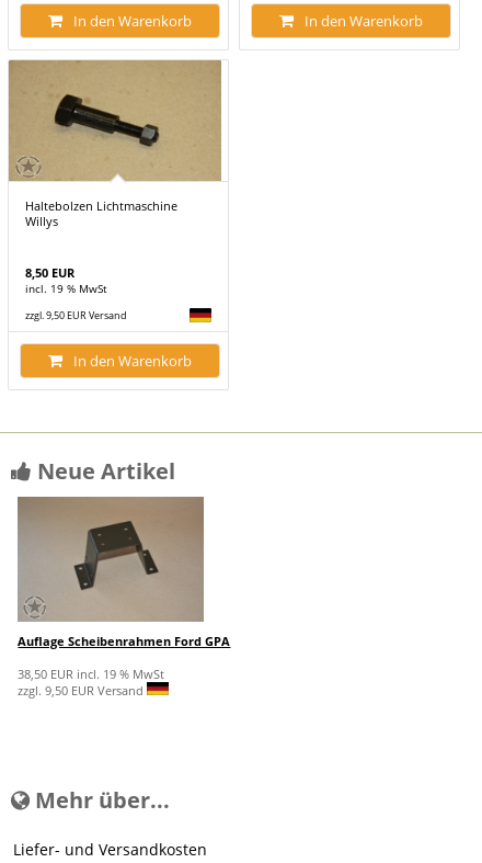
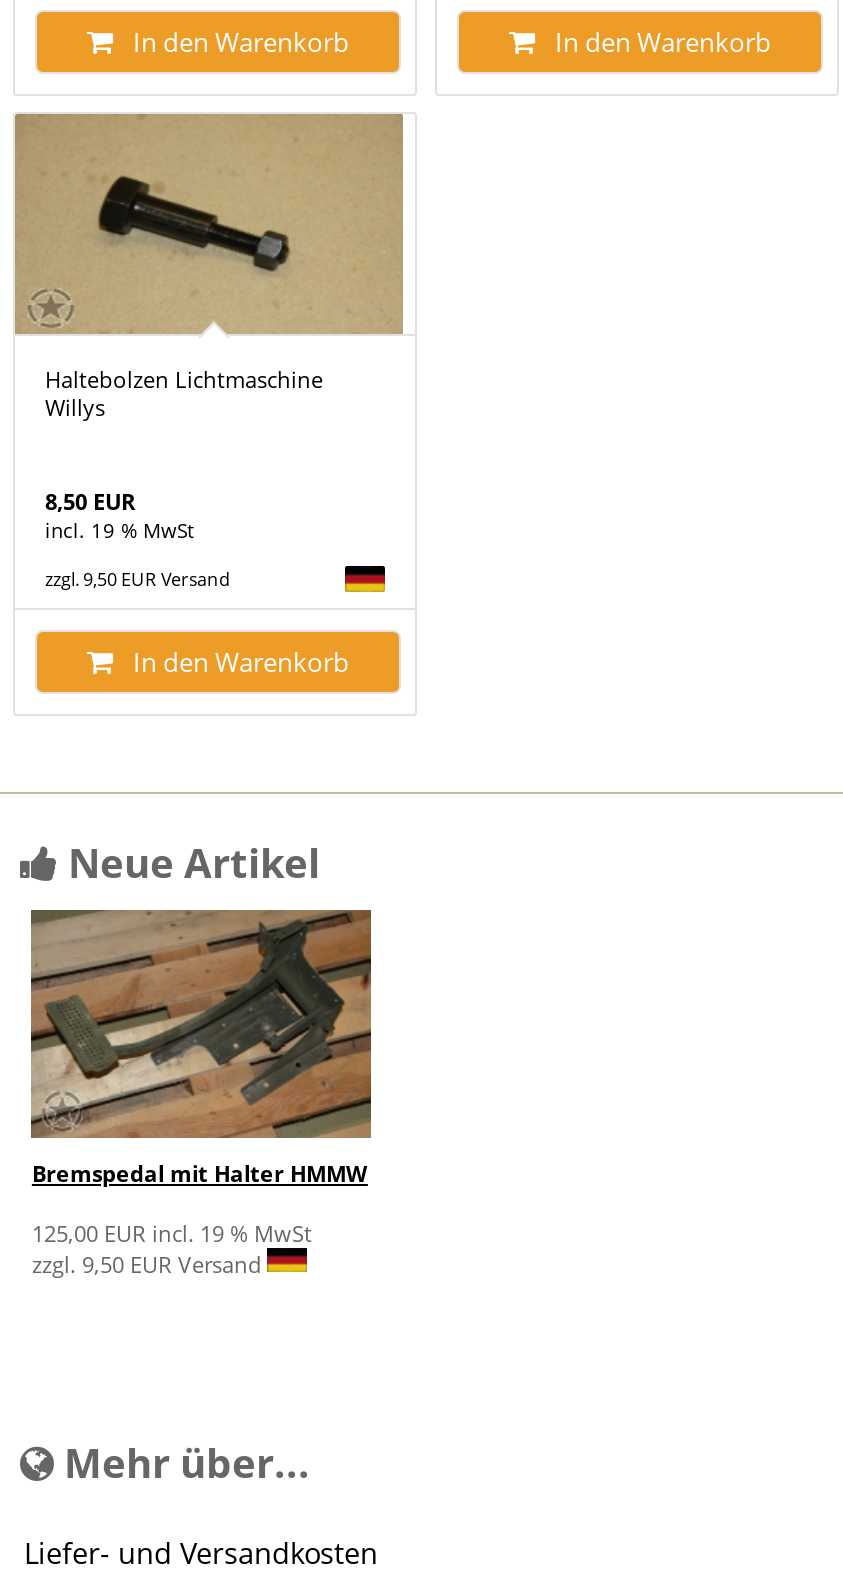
[18,497,230,649] [image] | Auflage Scheibenrahmen Ford GPA -> [31,912,373,1188] [image] | Bremspedal mit Halter HMMW
[18,665,165,682] 38,50 EUR incl. 19 % MwSt -> [32,1218,312,1248] 125,00 EUR incl. 19 % MwSt

